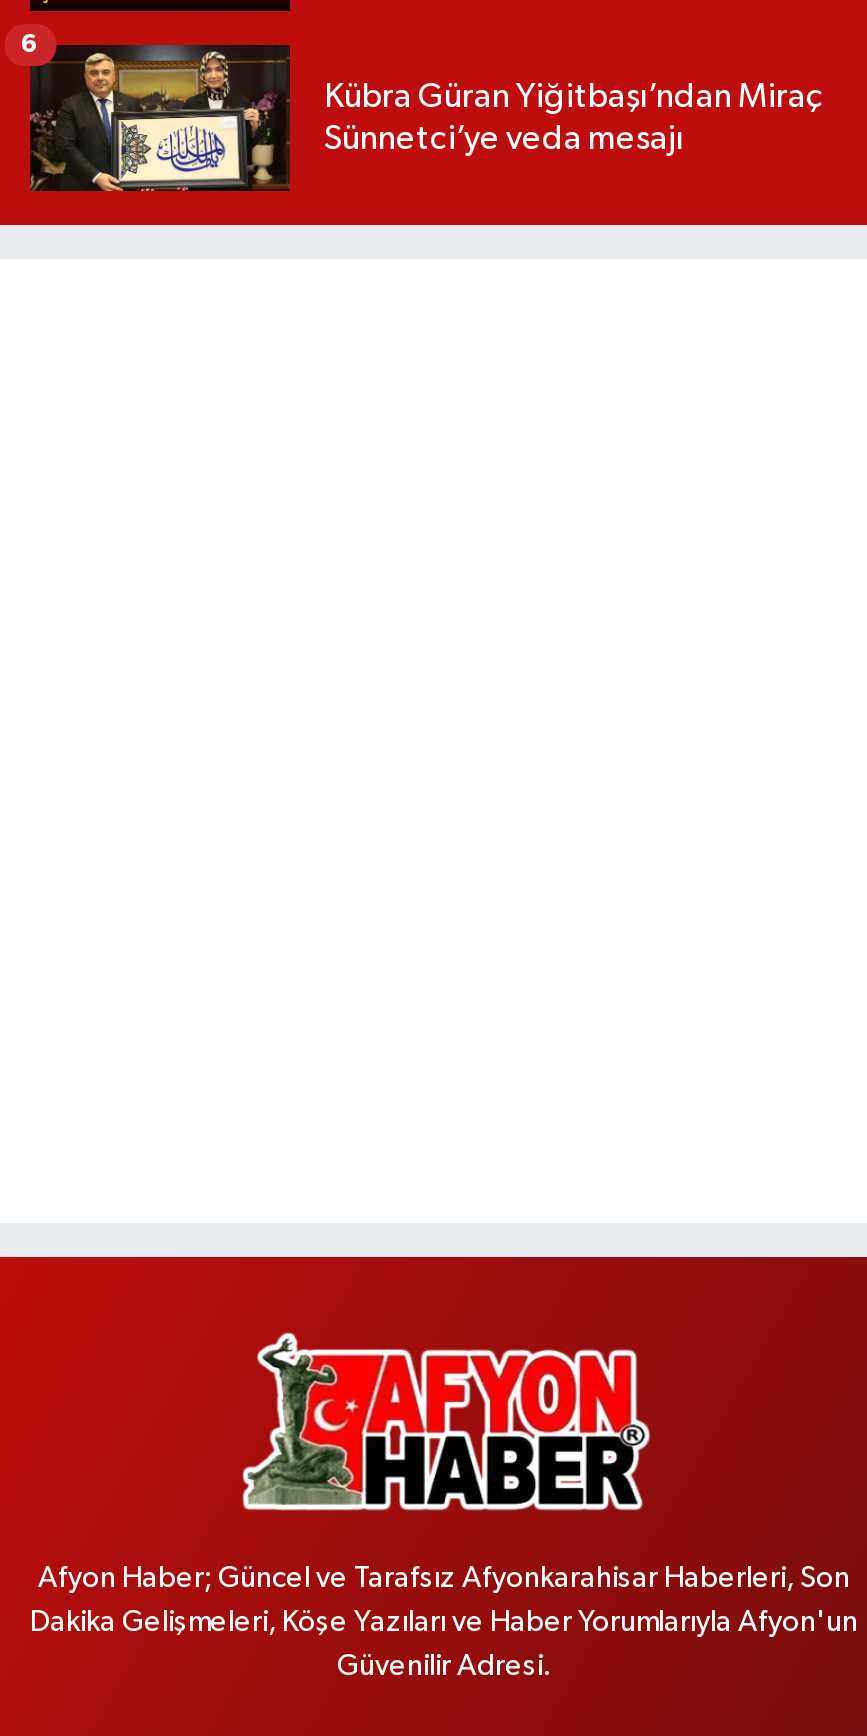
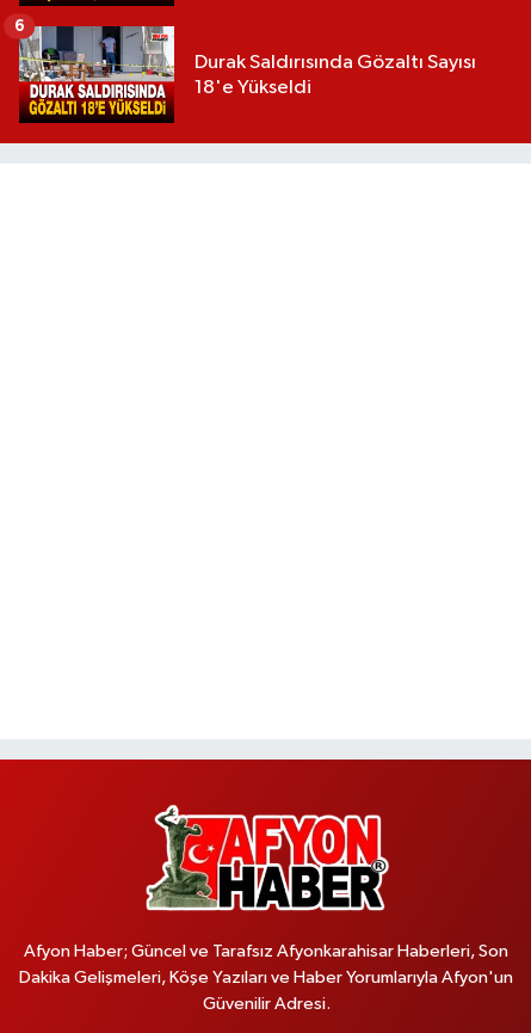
[28,42,824,192] [image] | Kübra Güran Yiğitbaşı’ndan Miraç | Sünnetci’ye veda mesajı -> [18,25,476,124] [image] | Durak Saldırısında Gözaltı Sayısı | 18'e Yükseldi

